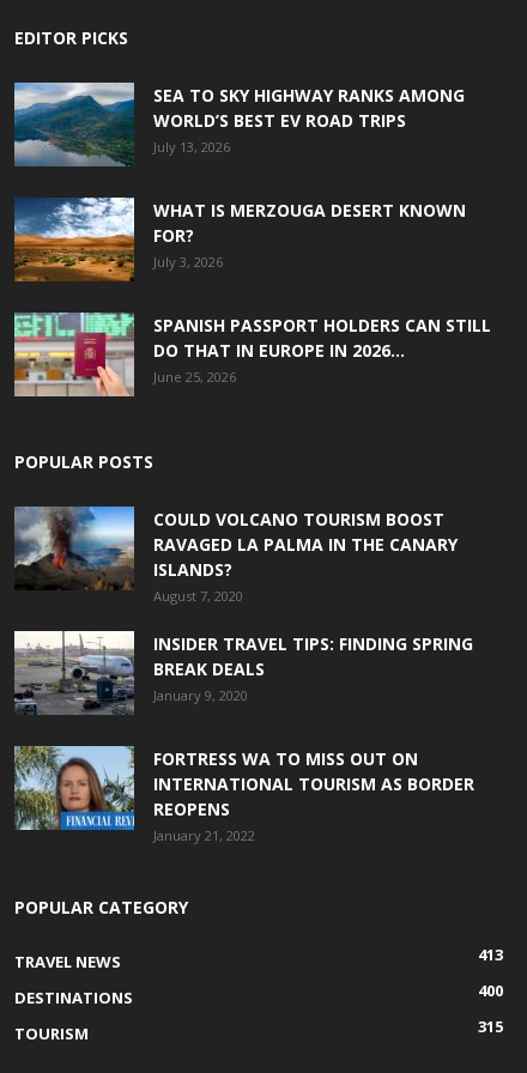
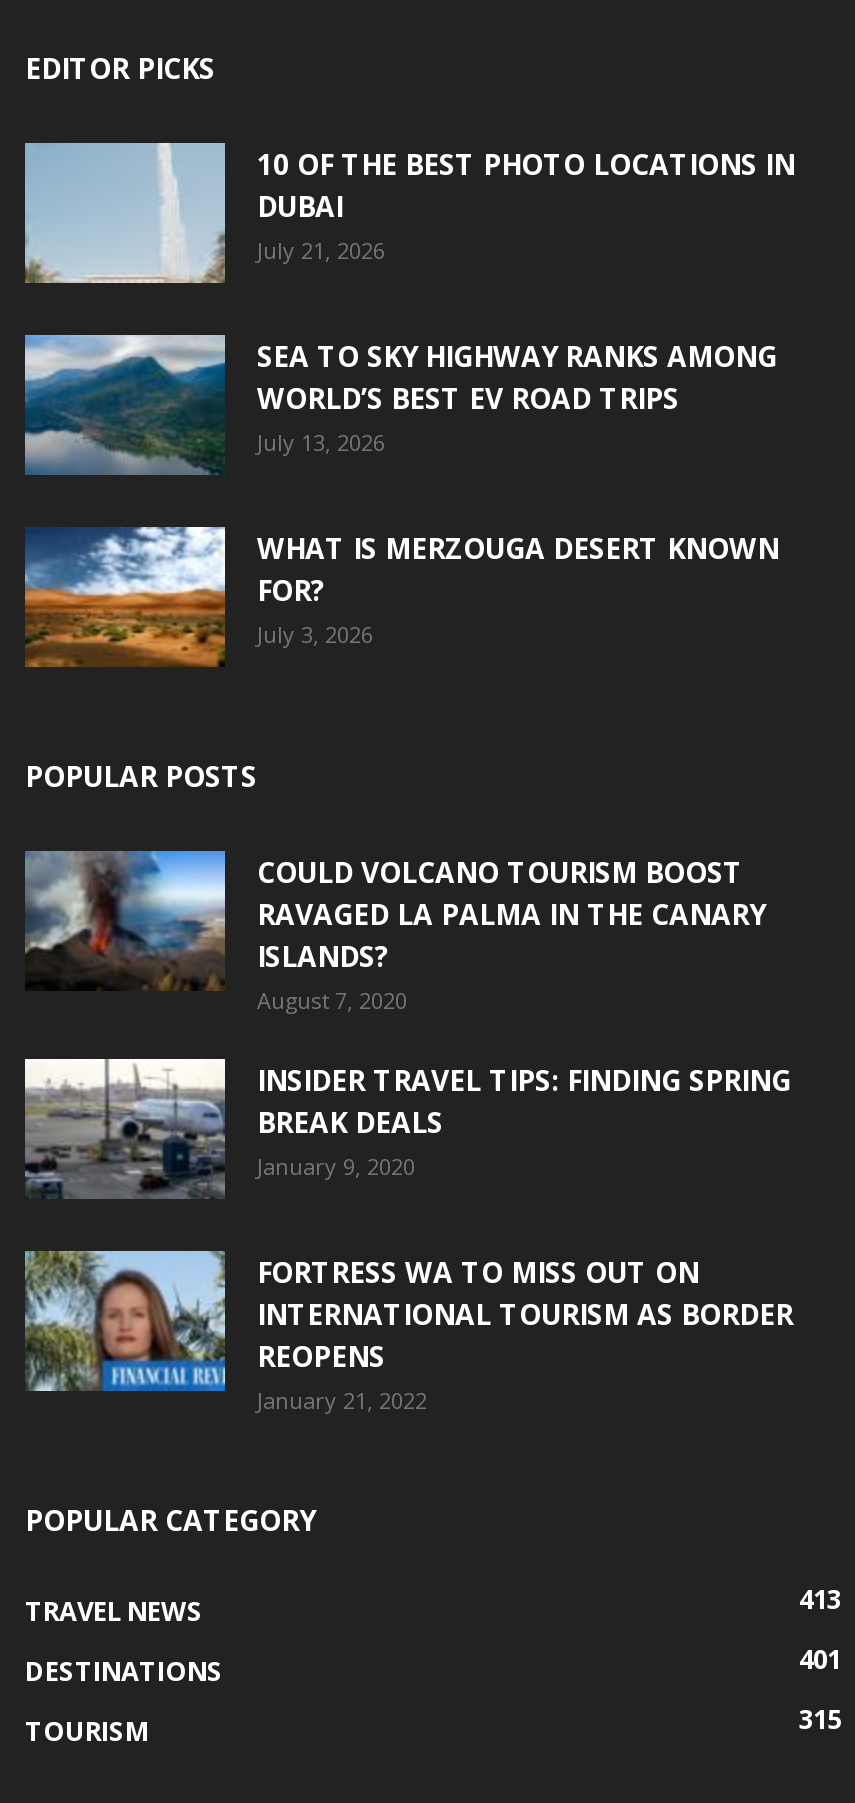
none -> [23,143,795,285] [image] | 10 OF THE BEST PHOTO LOCATIONS IN | DUBAI | July 21, 2026
moved [12,81,466,271] -> [21,333,779,650]: [image] | SEA TO SKY HIGHWAY RANKS AMONG | WORLD’S BEST EV ROAD TRIPS | July 13, 2026 | WHAT IS MERZOUGA DESERT KNOWN | FOR? | July 3, 2026
[13,311,491,398] [image] | SPANISH PASSPORT HOLDERS CAN STILL | DO THAT IN EUROPE IN 2026... | June 25, 2026 -> none
[478,980,503,1002] 400 -> [799,1642,841,1678] 401

